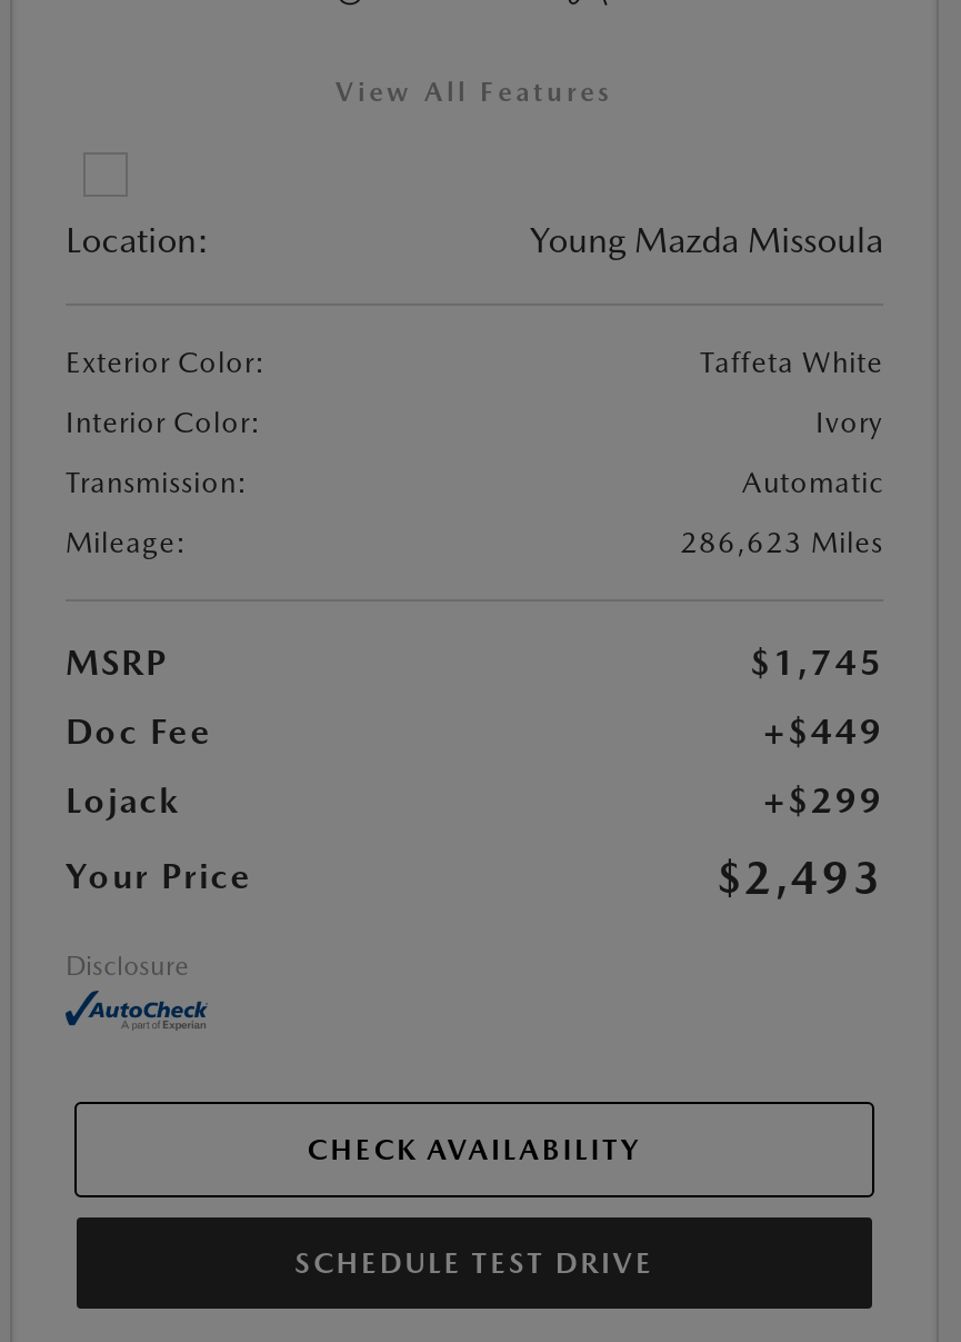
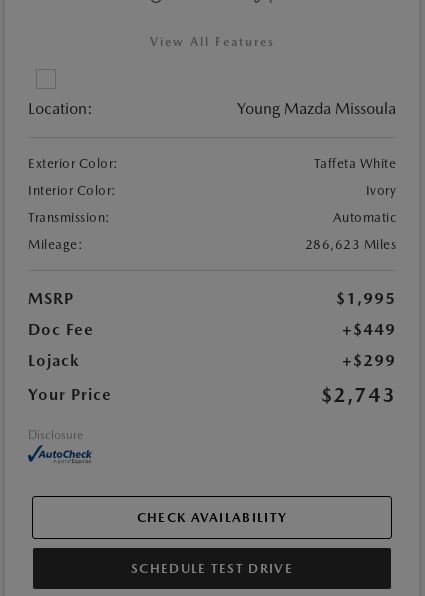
[750,642,883,684] $1,745 -> [336,289,396,308] $1,995
[717,851,883,905] $2,493 -> [321,383,396,407] $2,743

